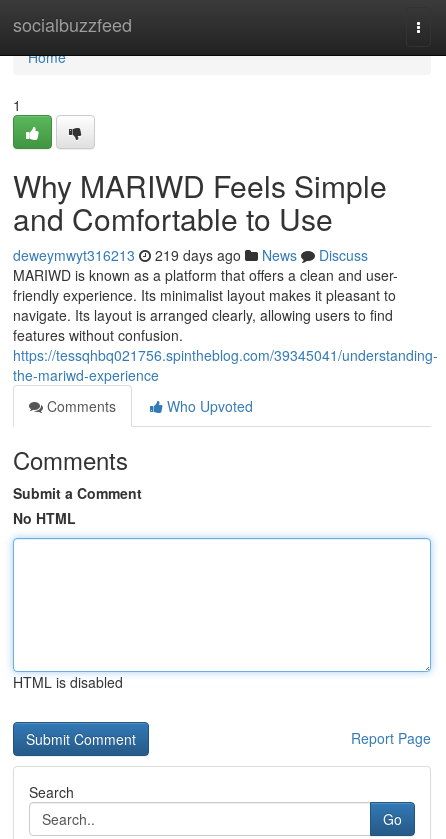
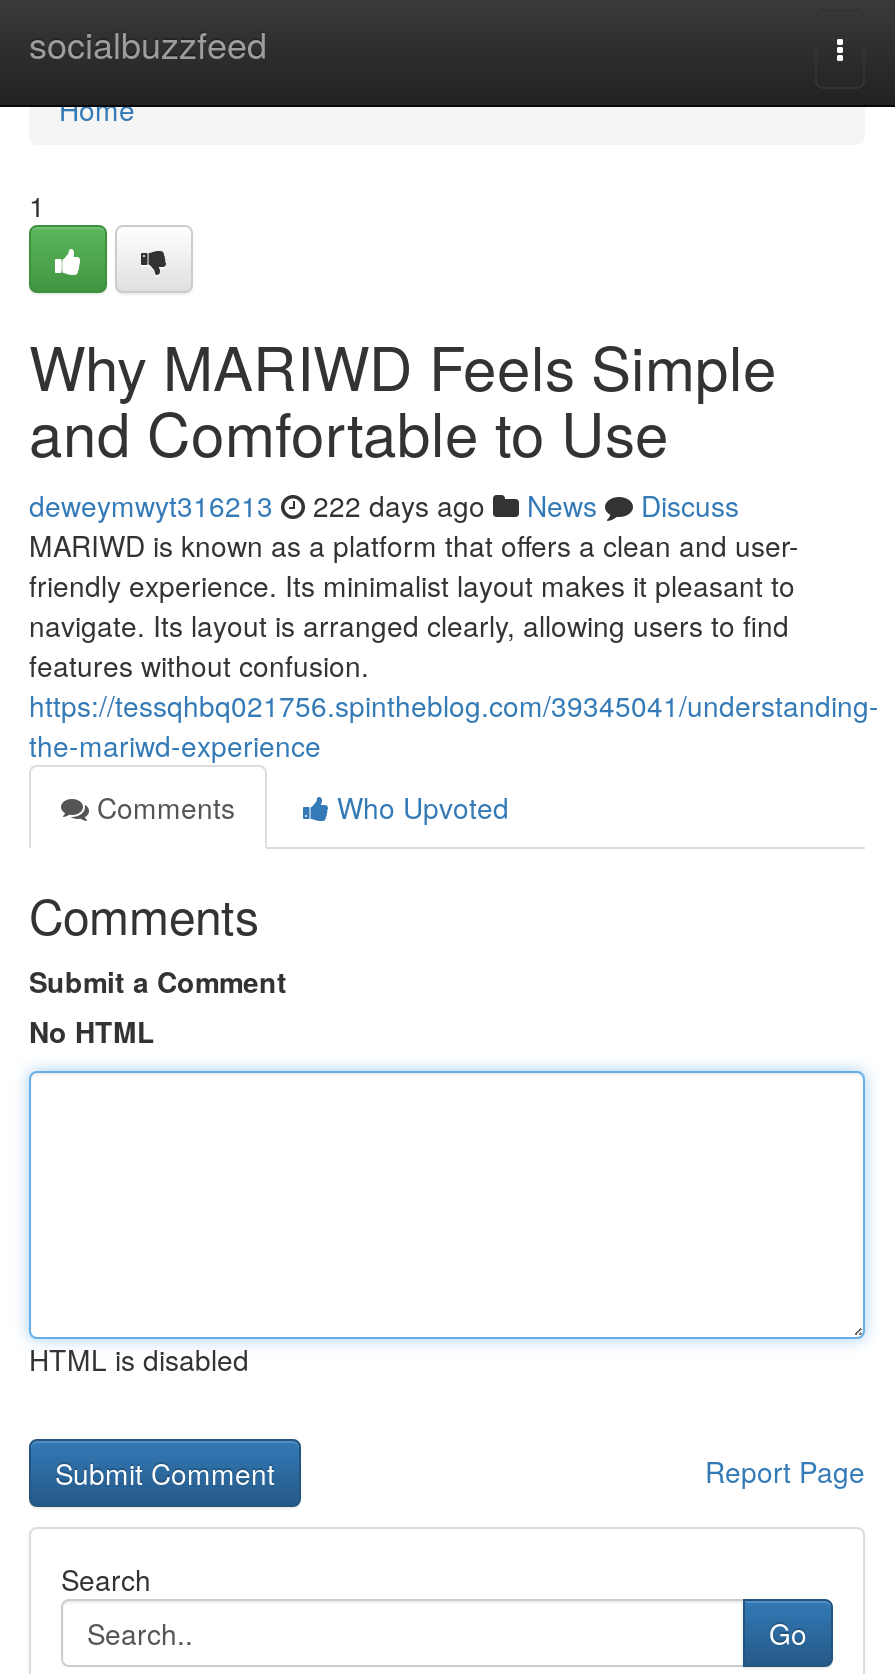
[13,245,368,265] deweymwyt316213 219 days ago News Discuss -> [29,485,739,525] deweymwyt316213 222 days ago News Discuss

